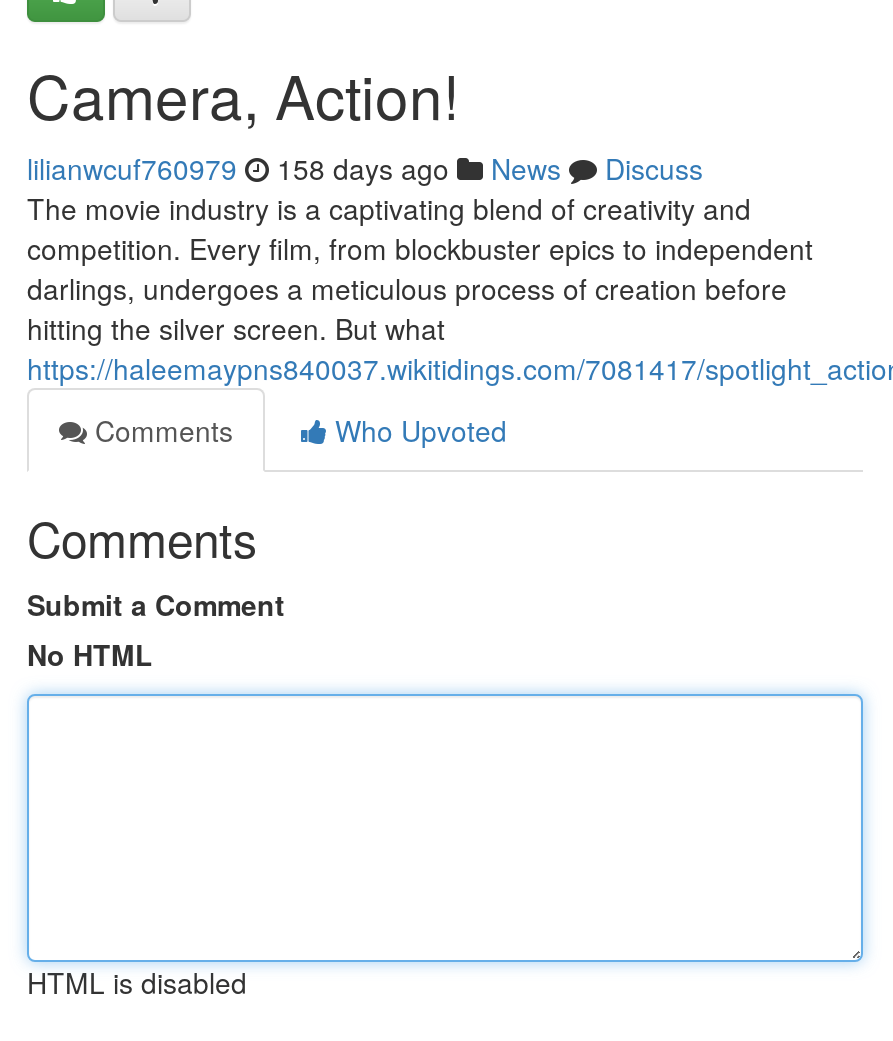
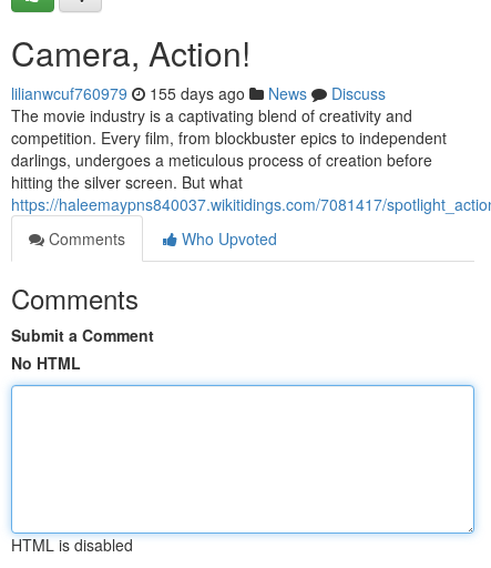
[27,148,703,188] lilianwcuf760979 158 days ago News Discuss -> [11,82,386,104] lilianwcuf760979 155 days ago News Discuss

